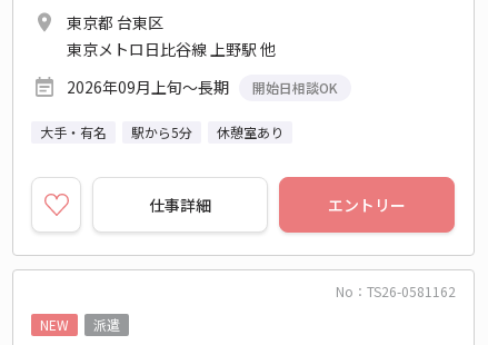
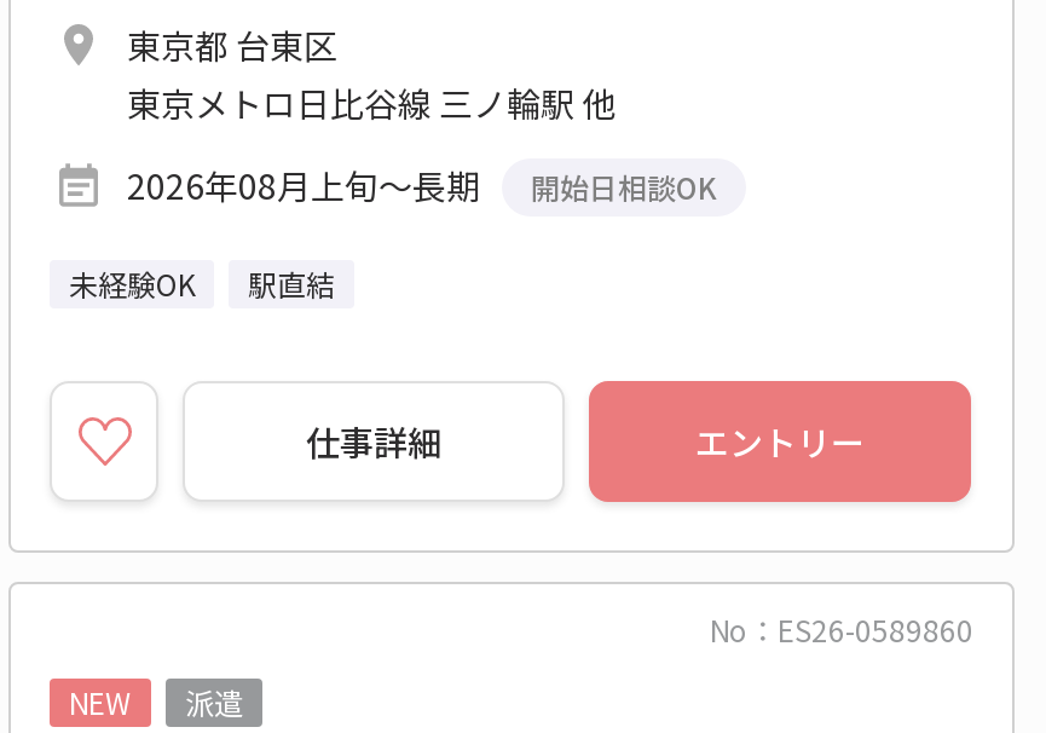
[67,38,276,60] 東京メトロ日比谷線 上野駅 他 -> [127,78,616,127] 東京メトロ日比谷線 三ノ輪駅 他
[67,76,229,98] 2026年09月上旬～長期 -> [127,160,480,209] 2026年08月上旬～長期
[40,123,283,142] 大手・有名 | 駅から5分 | 休憩室あり -> [69,262,335,303] 未経験OK | 駅直結
[336,282,456,301] No：TS26-0581162 -> [710,608,973,649] No：ES26-0589860

